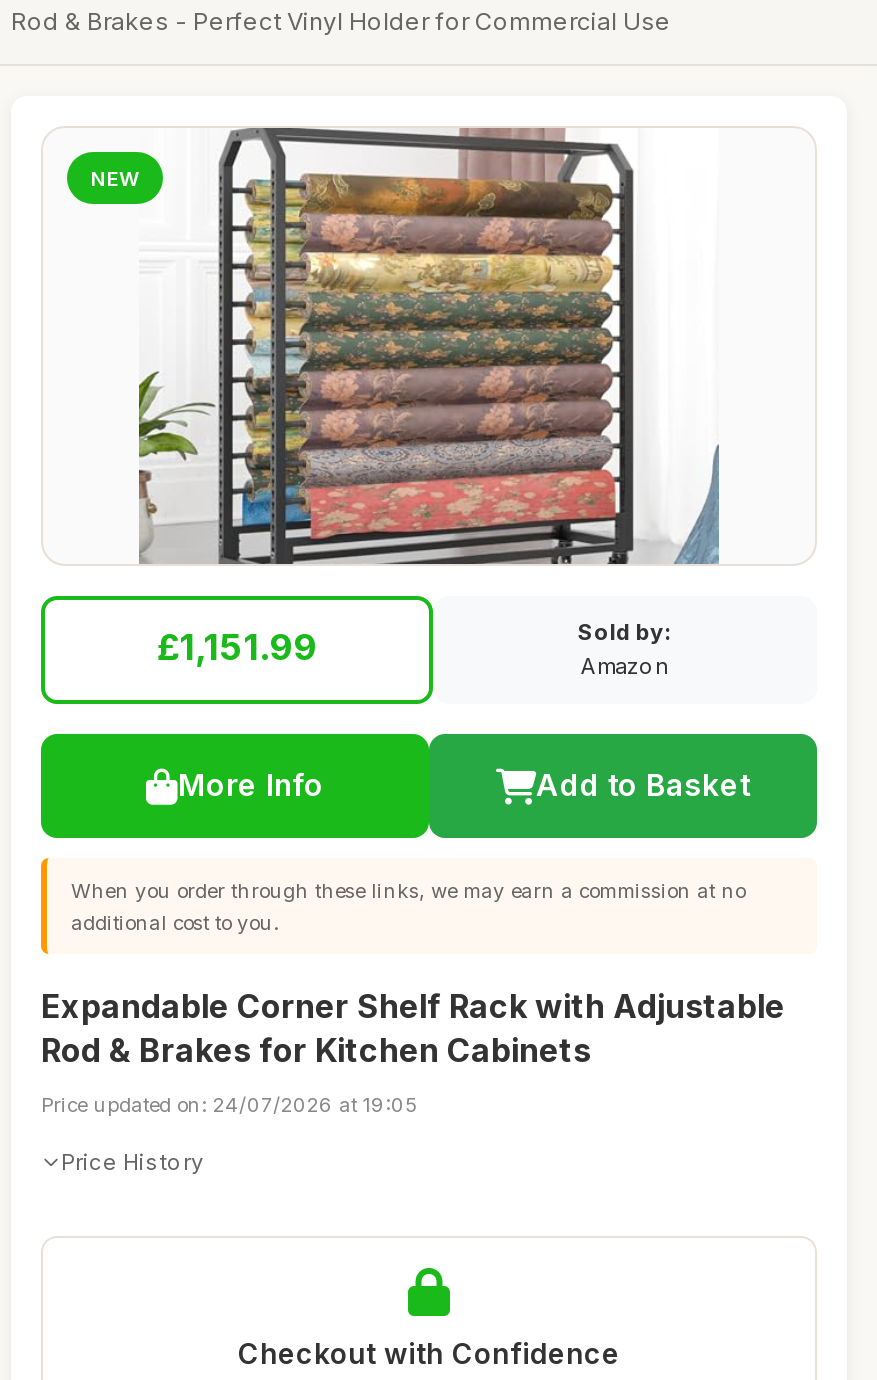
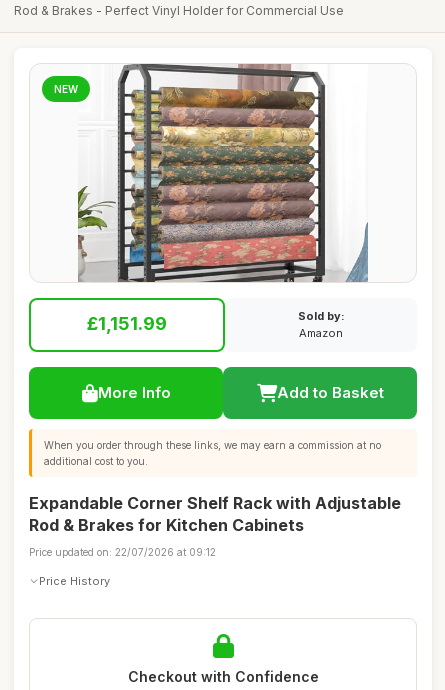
[41,1092,417,1116] Price updated on: 24/07/2026 at 19:05 -> [29,546,216,558] Price updated on: 22/07/2026 at 09:12

